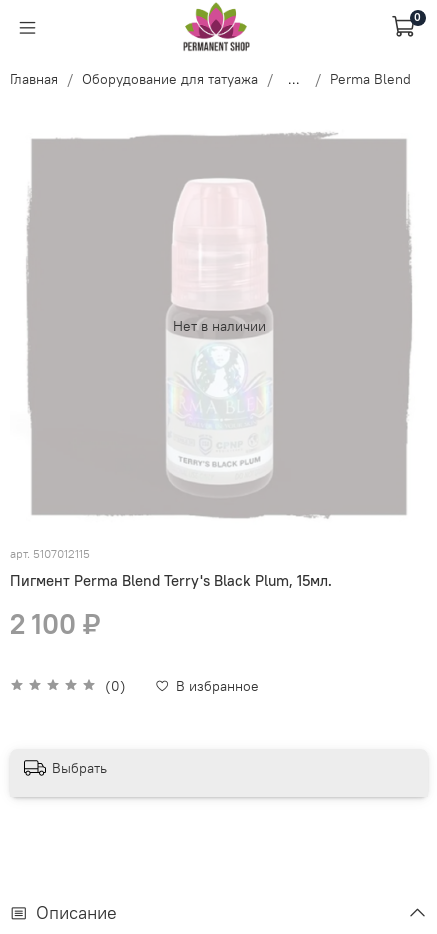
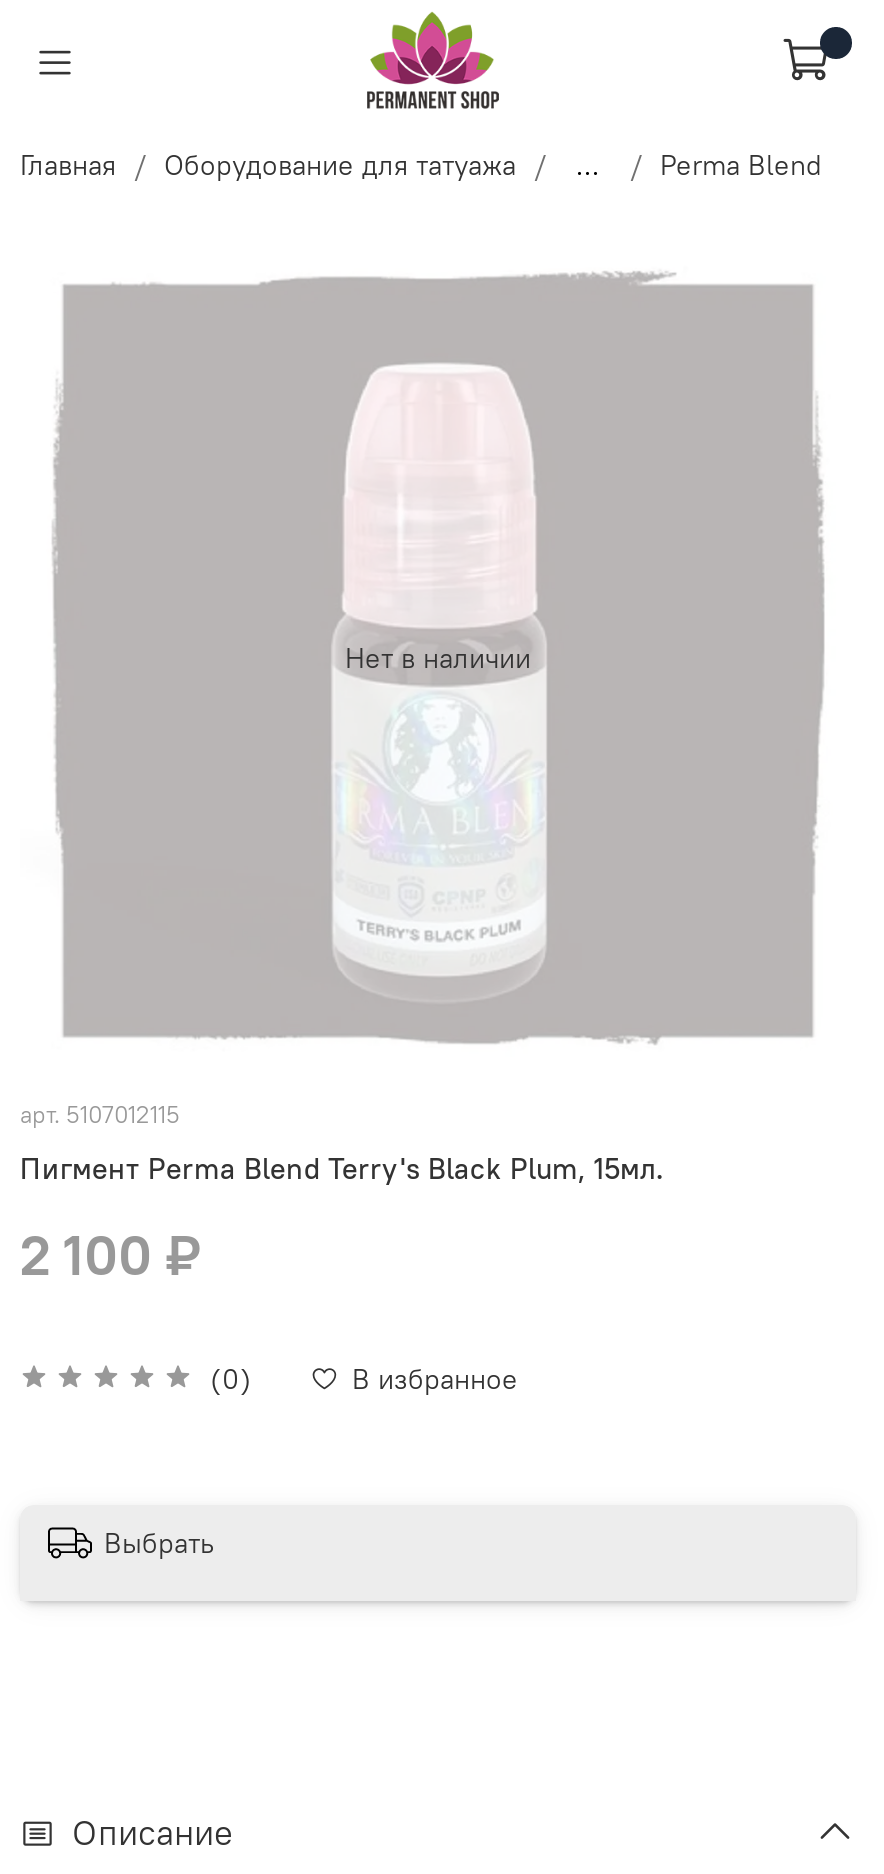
[414,11,421,24] 0 -> none

